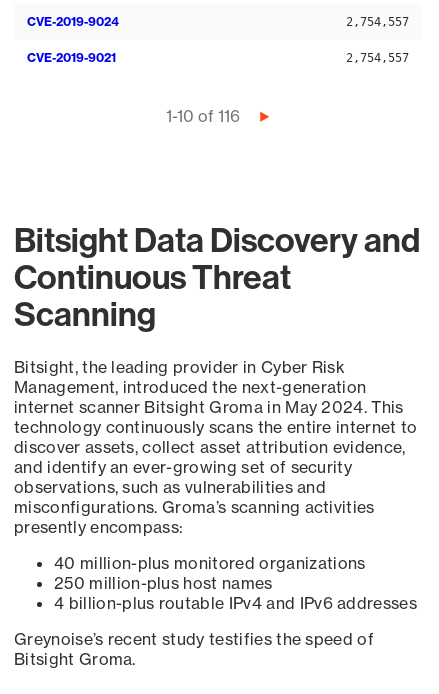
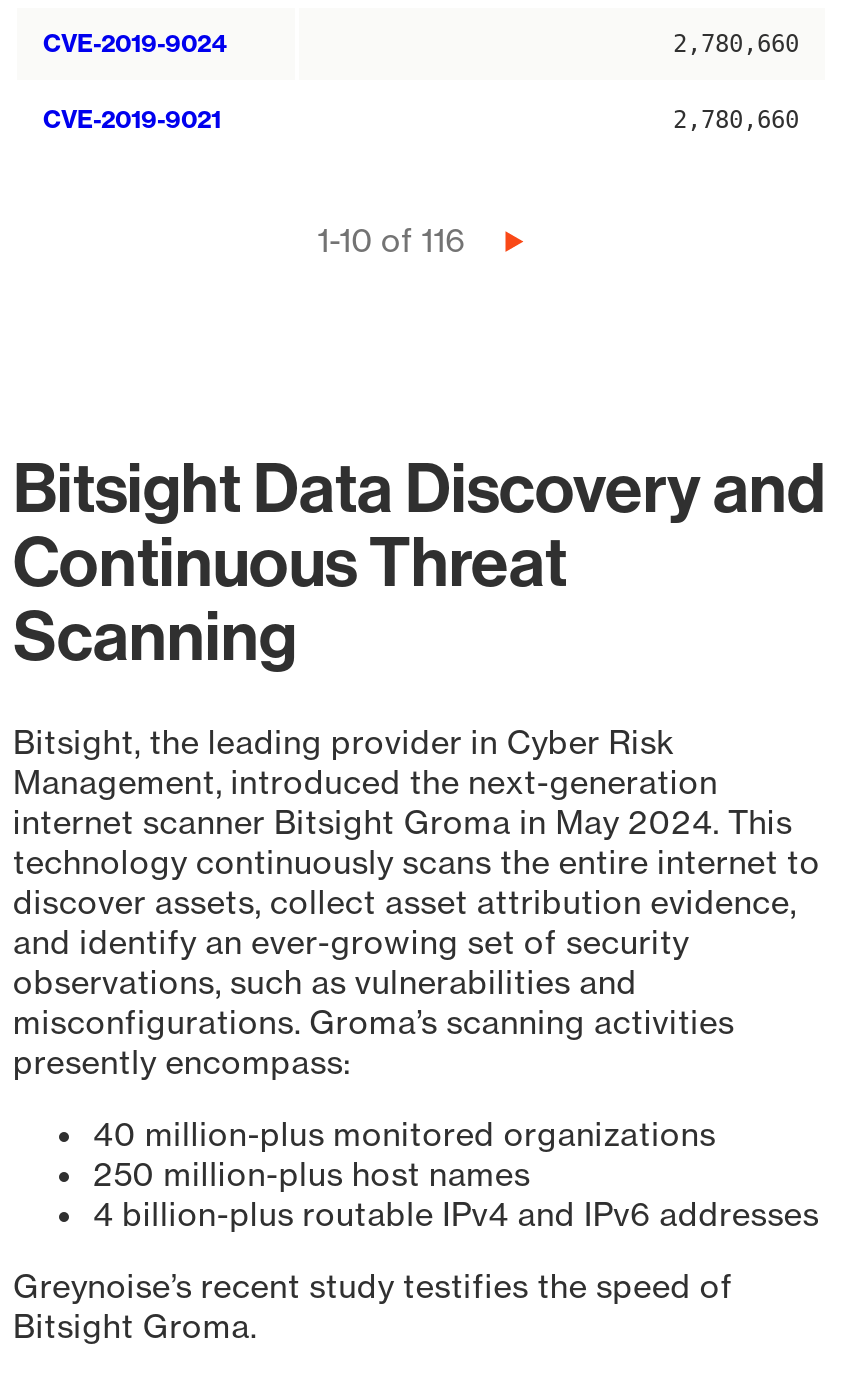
[346,15,409,29] 2,754,557 -> [673,30,799,58] 2,780,660
[346,51,409,65] 2,754,557 -> [673,106,799,134] 2,780,660

